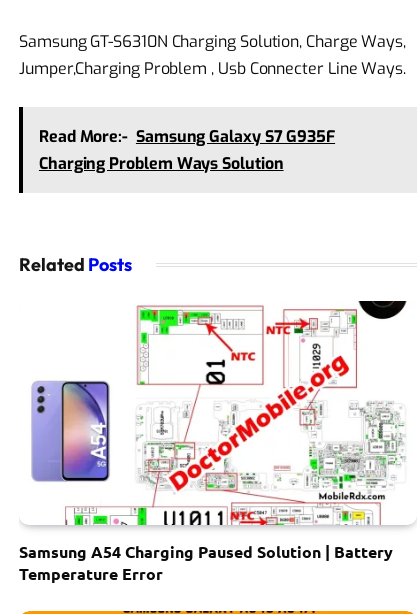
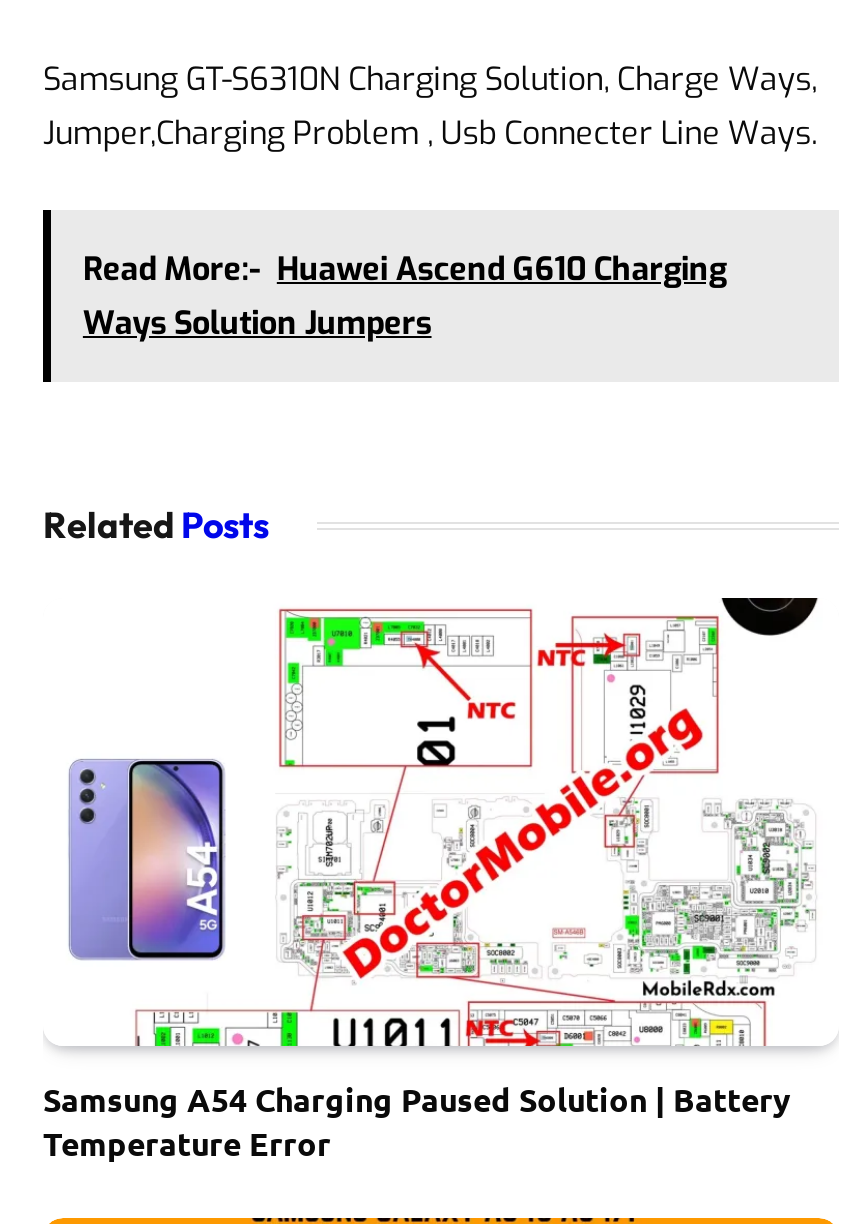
[39,126,335,174] Read More:- Samsung Galaxy S7 G935F | Charging Problem Ways Solution -> [83,247,727,343] Read More:- Huawei Ascend G610 Charging | Ways Solution Jumpers

